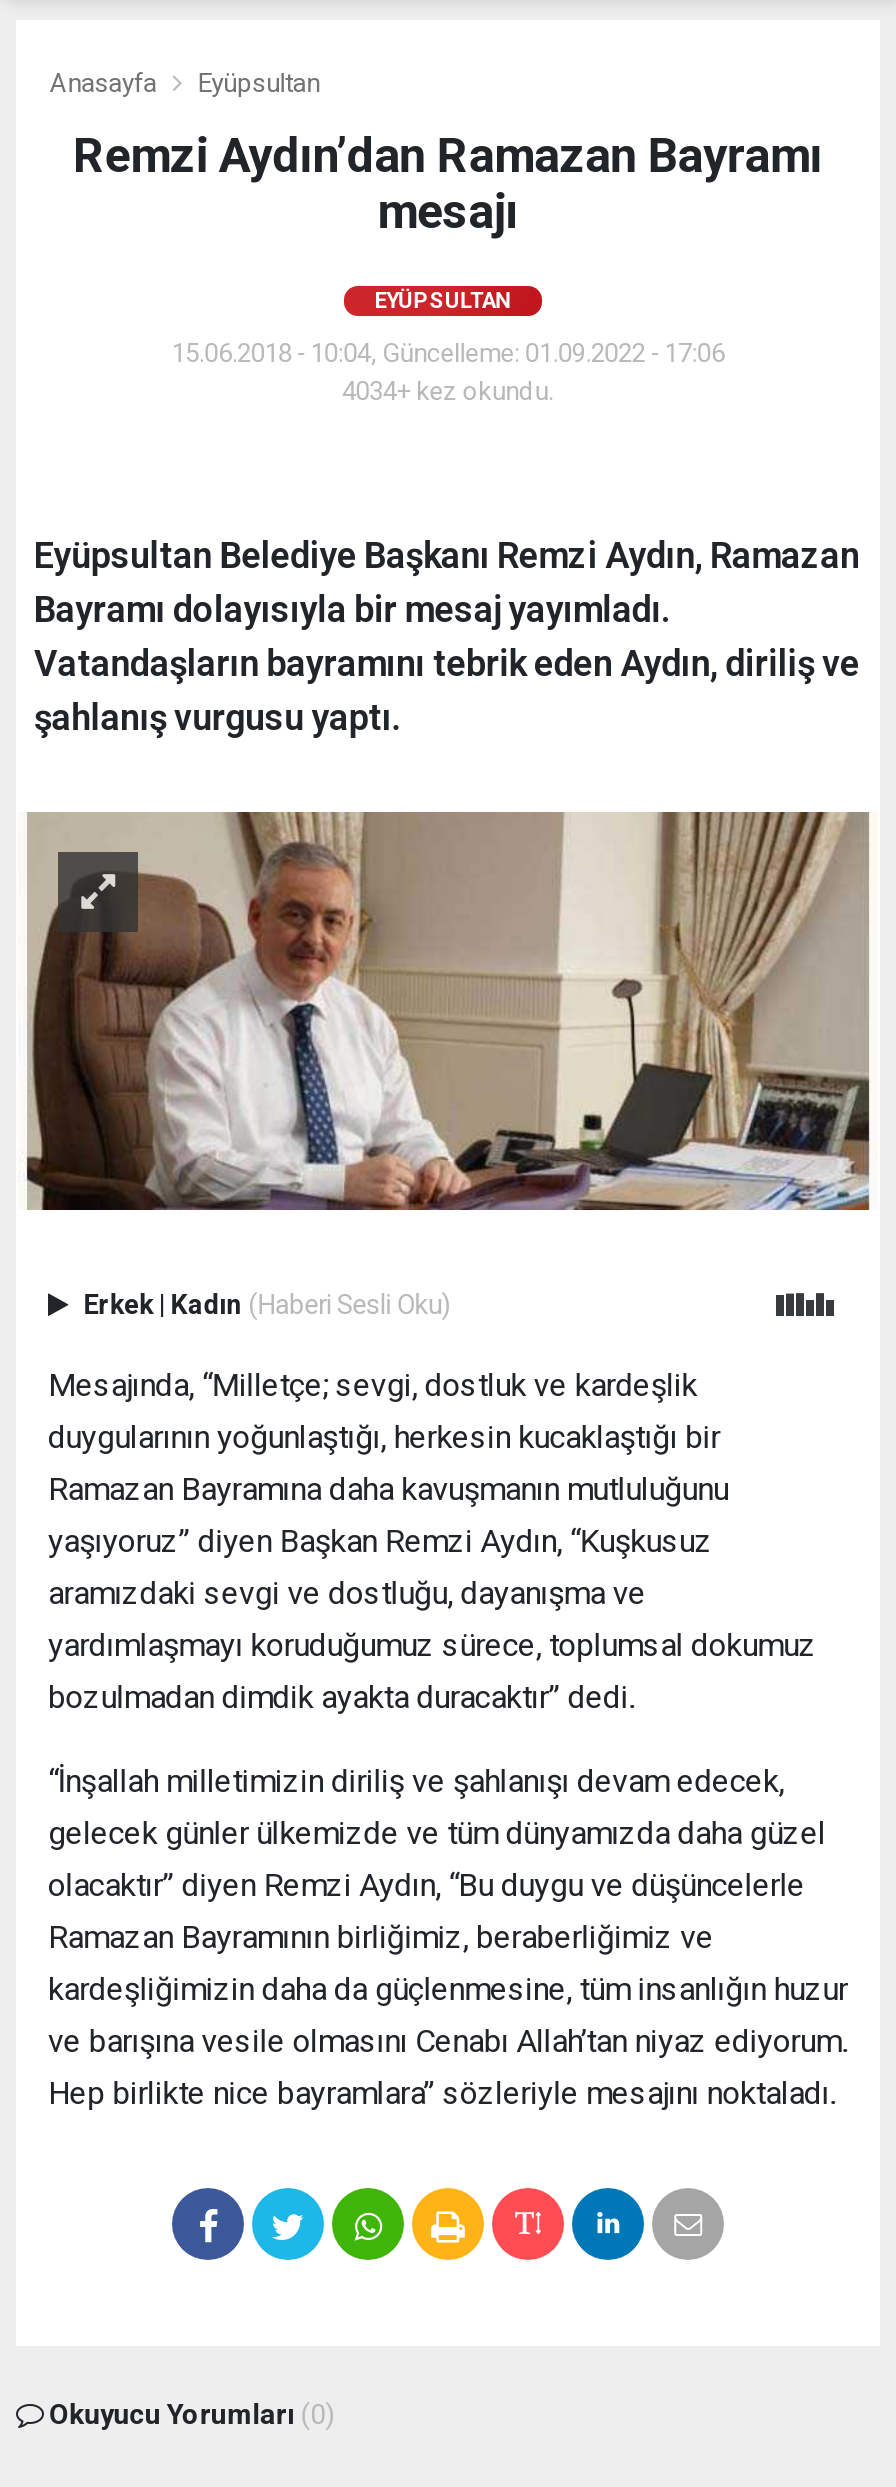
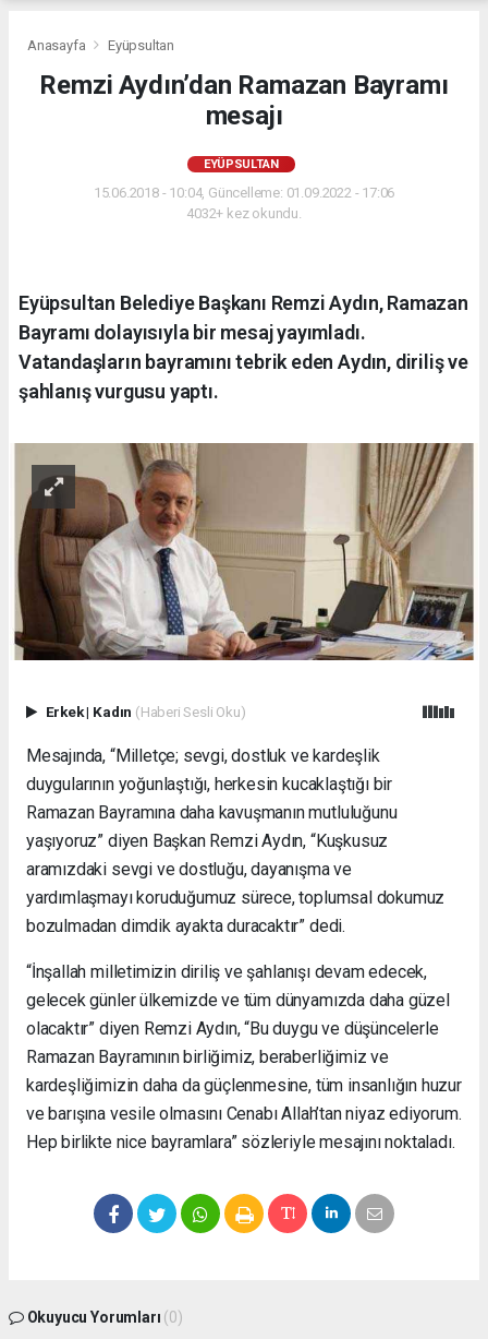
[342,376,554,406] 4034+ kez okundu. -> [186,205,302,221] 4032+ kez okundu.

